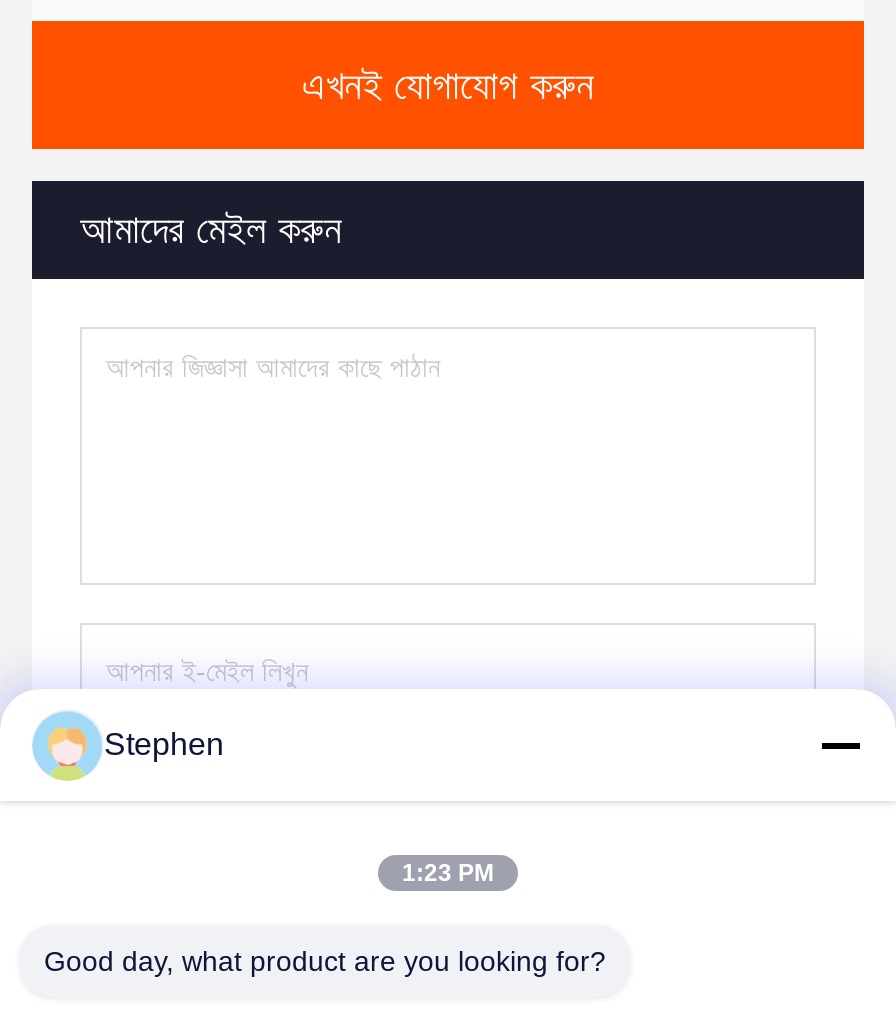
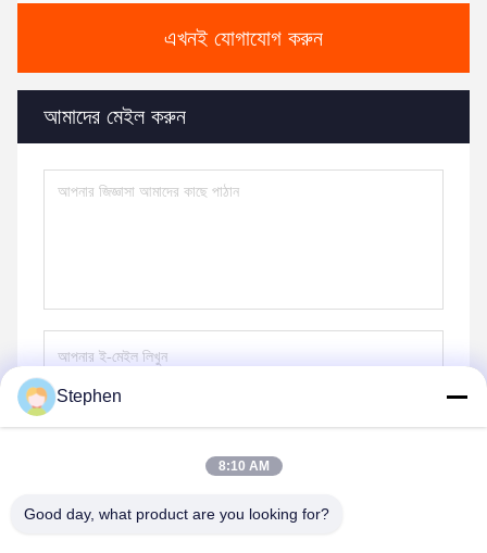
[402,859,494,887] 1:23 PM -> [218,458,269,474] 8:10 AM

